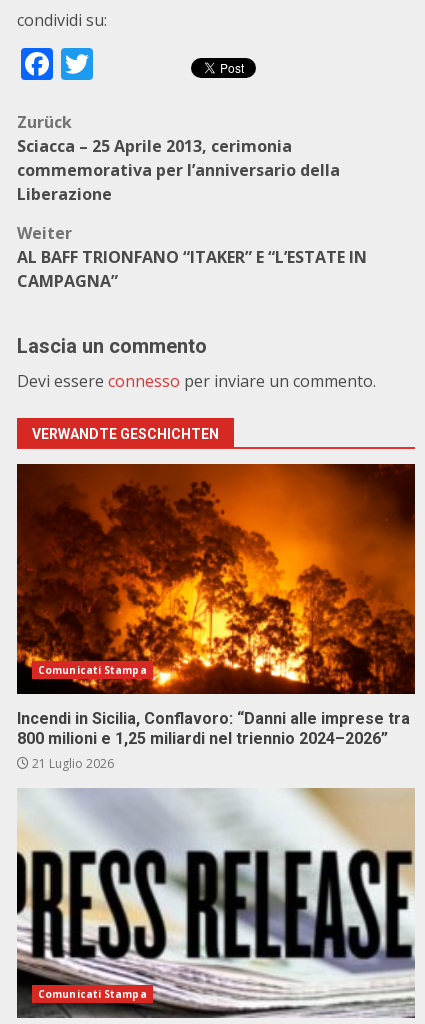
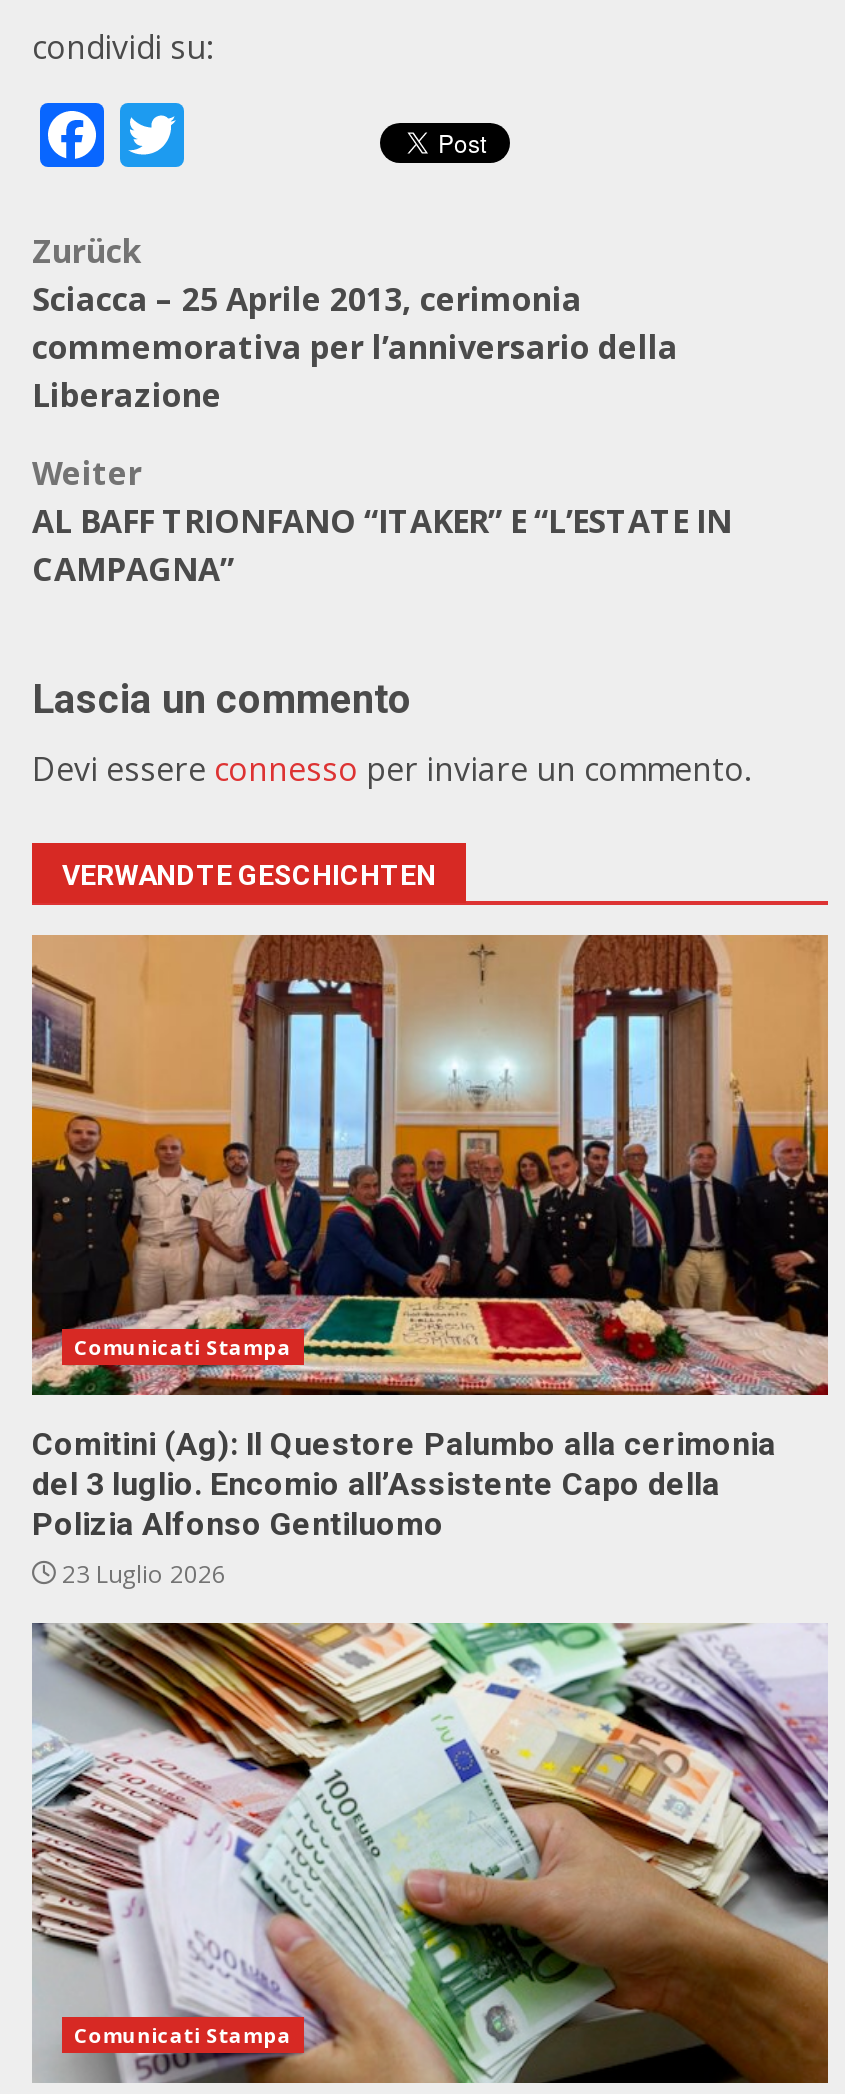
[16,463,416,772] [image] | Incendi in Sicilia, Conflavoro: “Danni alle imprese tra | 800 milioni e 1,25 miliardi nel triennio 2024–2026” | 21 Luglio 2026 -> [30,933,830,1591] [image] | Comitini (Ag): Il Questore Palumbo alla cerimonia | del 3 luglio. Encomio all’Assistente Capo della | Polizia Alfonso Gentiluomo | 23 Luglio 2026
[16,788,415,1019] [image] -> [30,1621,830,2085] [image]

